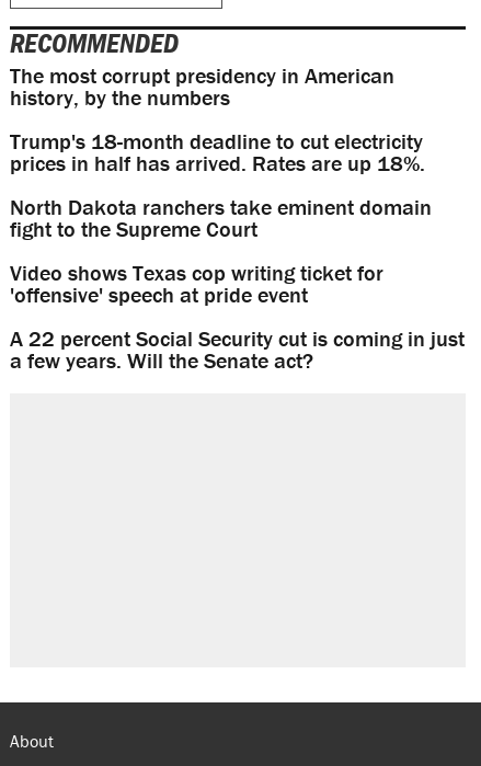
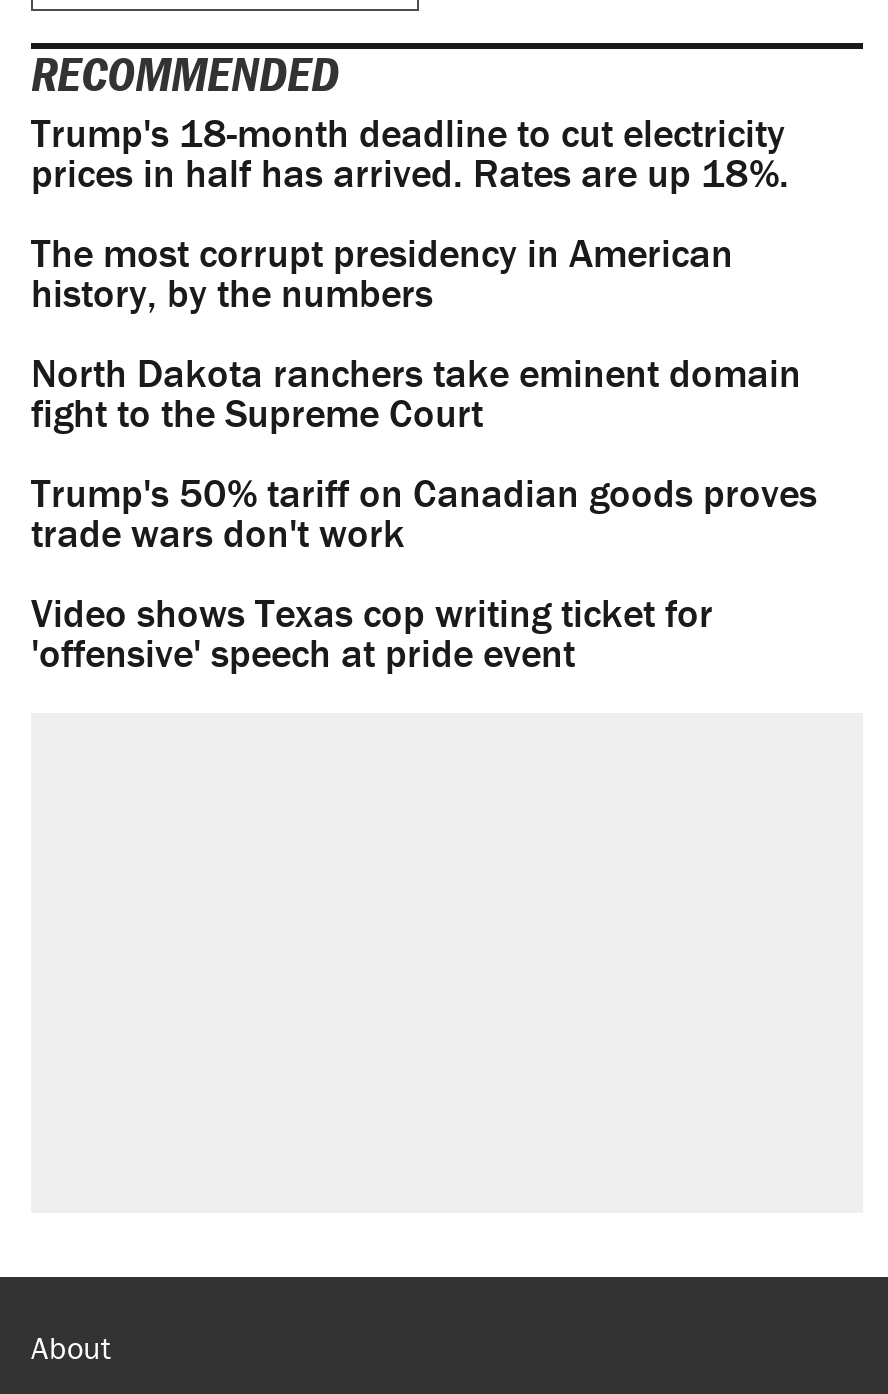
moved [10,62,394,111] -> [31,228,733,318]: The most corrupt presidency in American | history, by the numbers
moved [10,127,425,177] -> [31,108,789,198]: Trump's 18-month deadline to cut electricity | prices in half has arrived. Rates are up 18%.
none -> [31,468,817,558] Trump's 50% tariff on Canadian goods proves | trade wars don't work
moved [10,259,383,308] -> [31,588,713,678]: Video shows Texas cop writing ticket for | 'offensive' speech at pride event
[10,325,465,374] A 22 percent Social Security cut is coming in just | a few years. Will the Senate act? -> none

